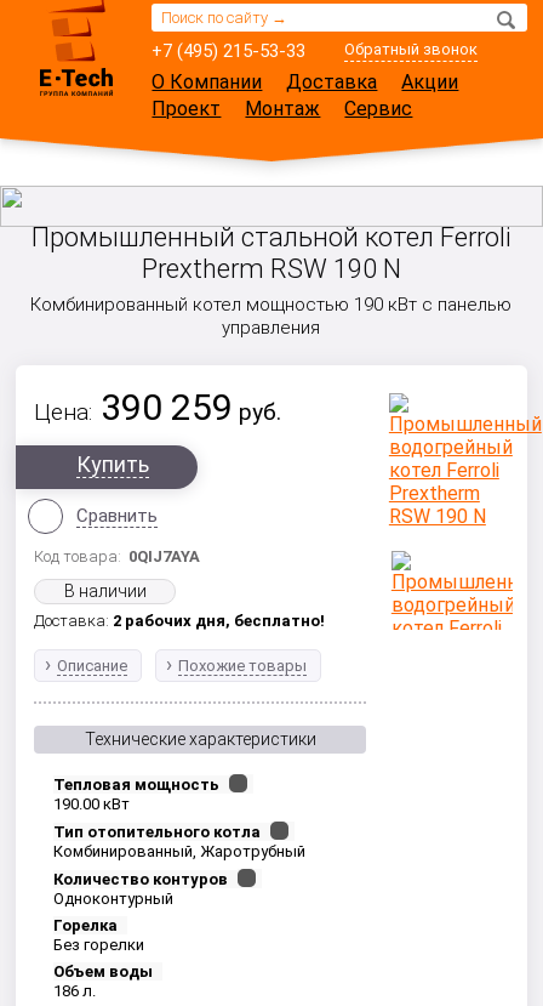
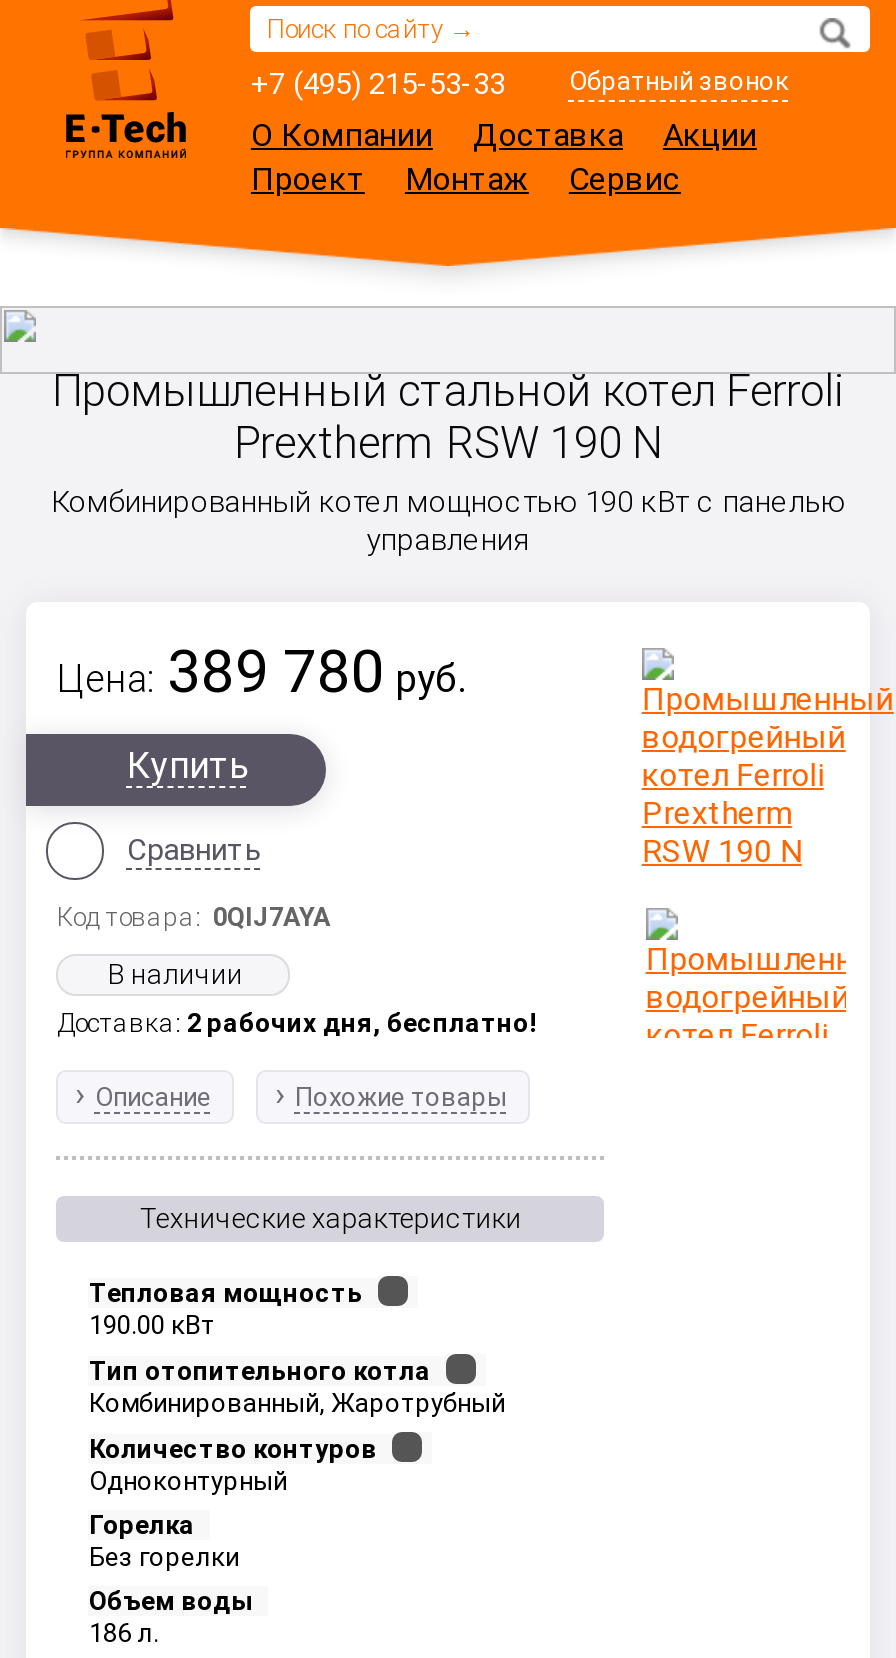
[34,386,282,428] Цена: 390 259 руб. -> [57,636,465,706] Цена: 389 780 руб.

